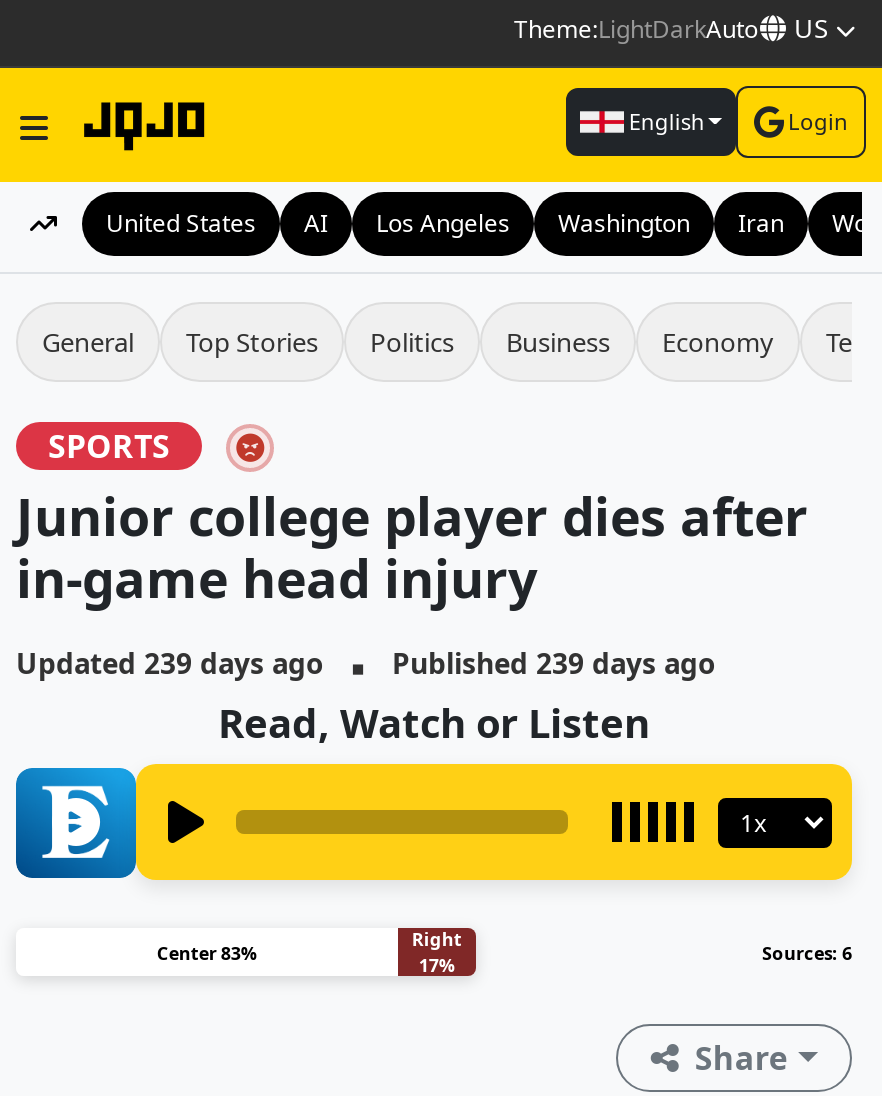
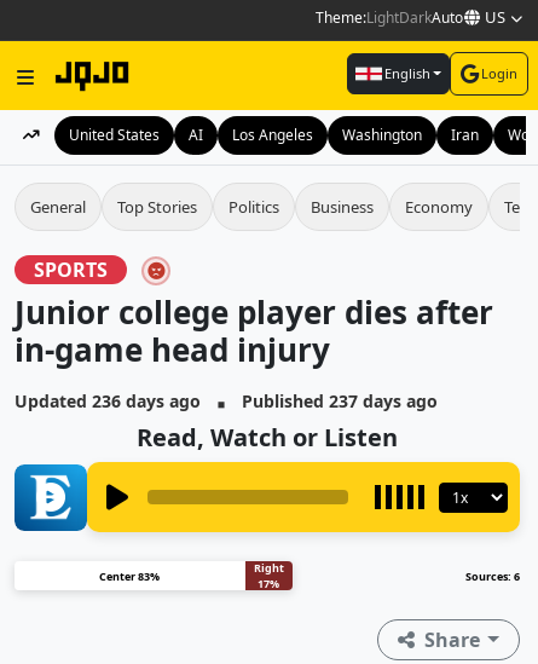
[16,644,324,682] Updated 239 days ago -> [15,389,201,412] Updated 236 days ago
[392,644,716,682] Published 239 days ago -> [242,389,438,412] Published 237 days ago

